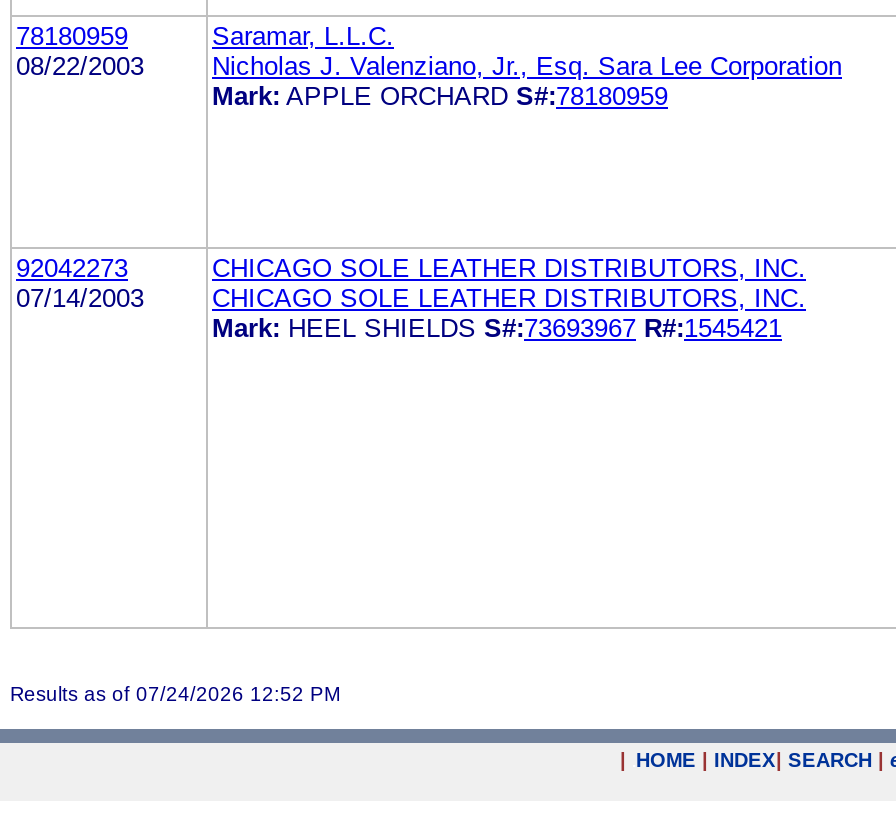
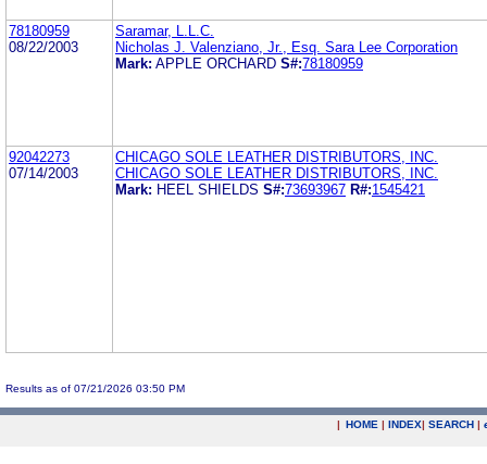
[10,683,340,705] Results as of 07/24/2026 12:52 PM -> [5,382,185,394] Results as of 07/21/2026 03:50 PM

